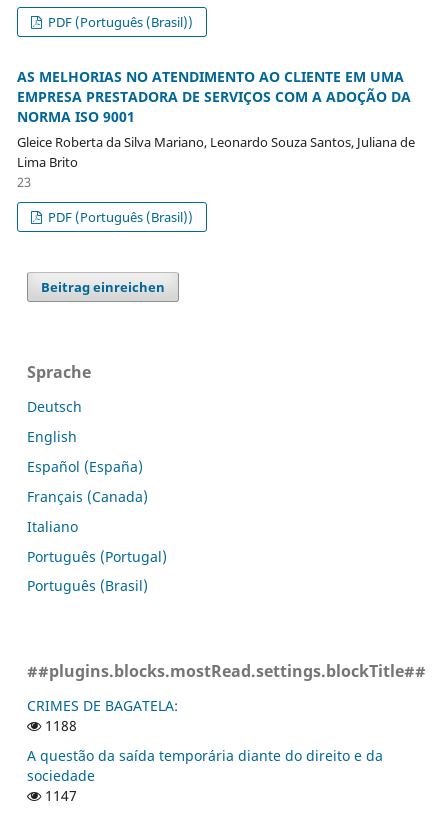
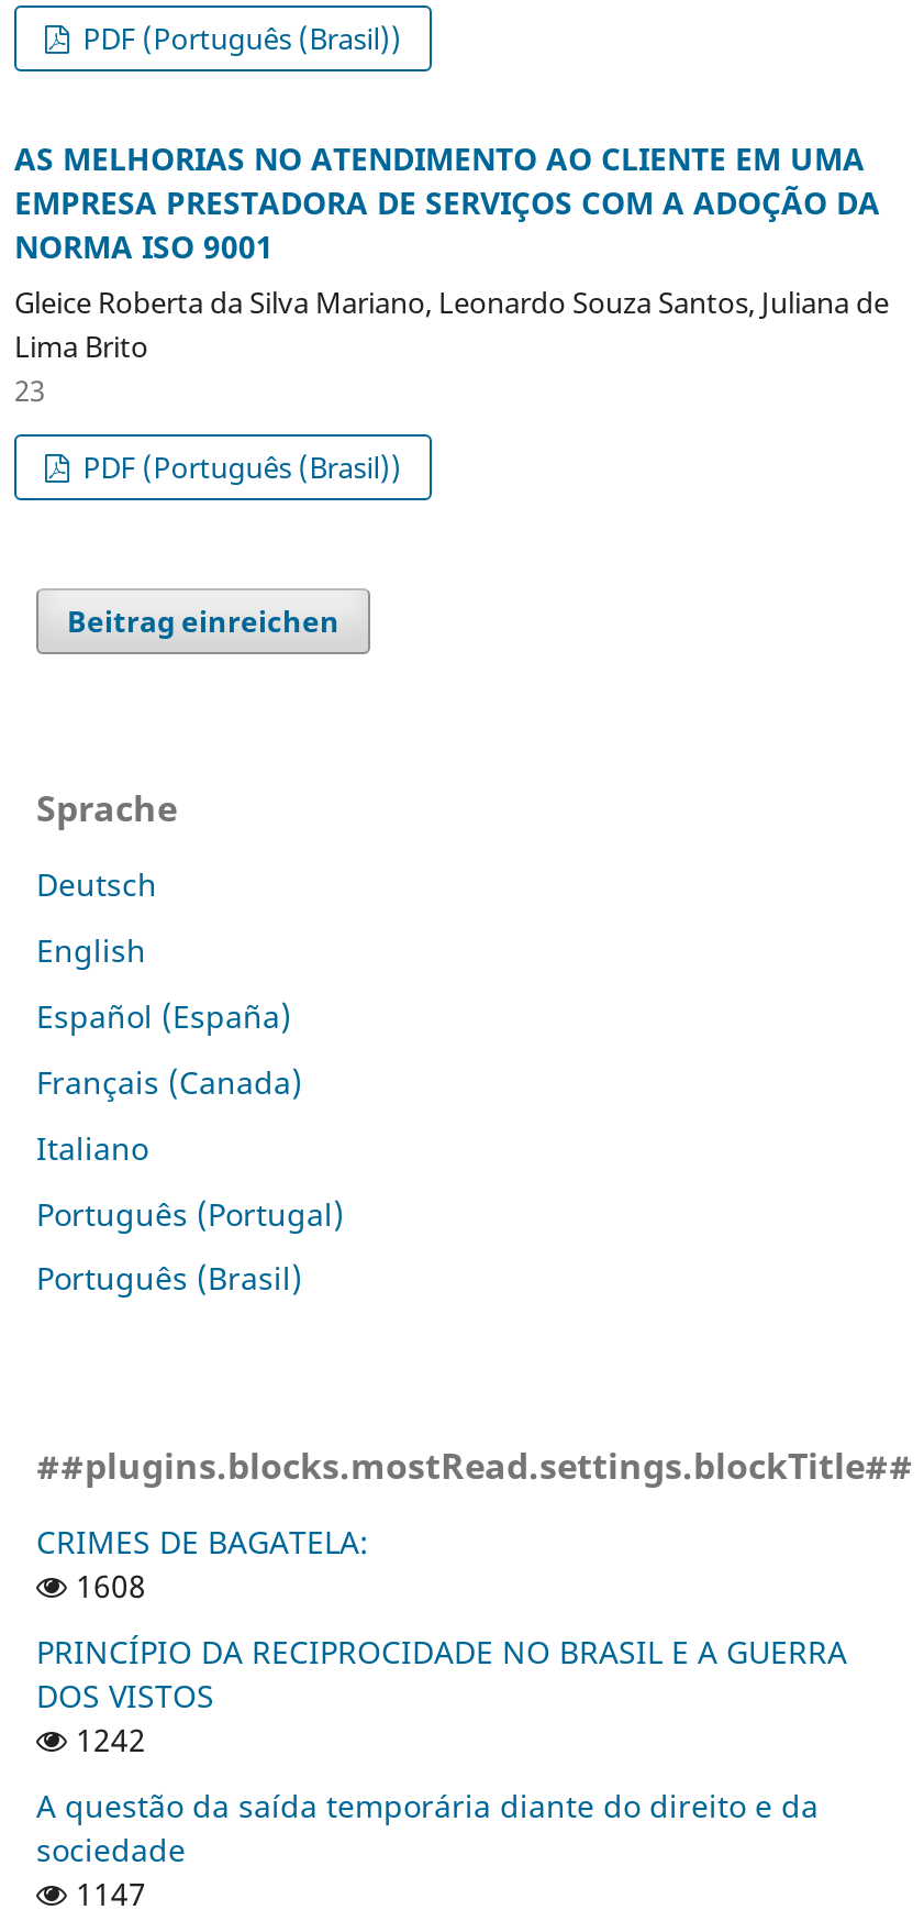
[41,716,77,735] 1188 -> [36,1566,847,1761] 1608 | PRINCÍPIO DA RECIPROCIDADE NO BRASIL E A GUERRA | DOS VISTOS | 1242

